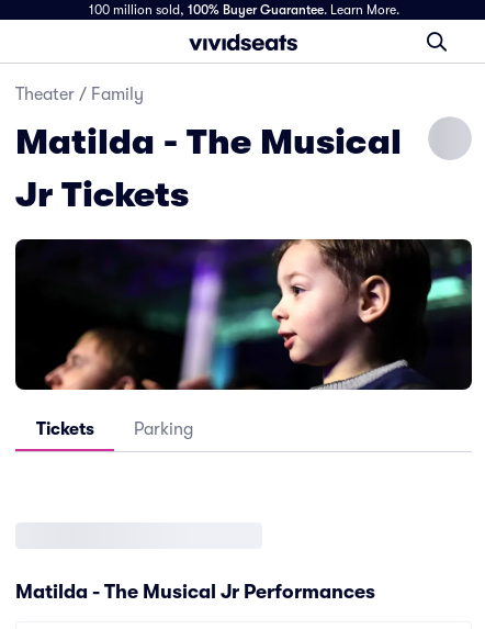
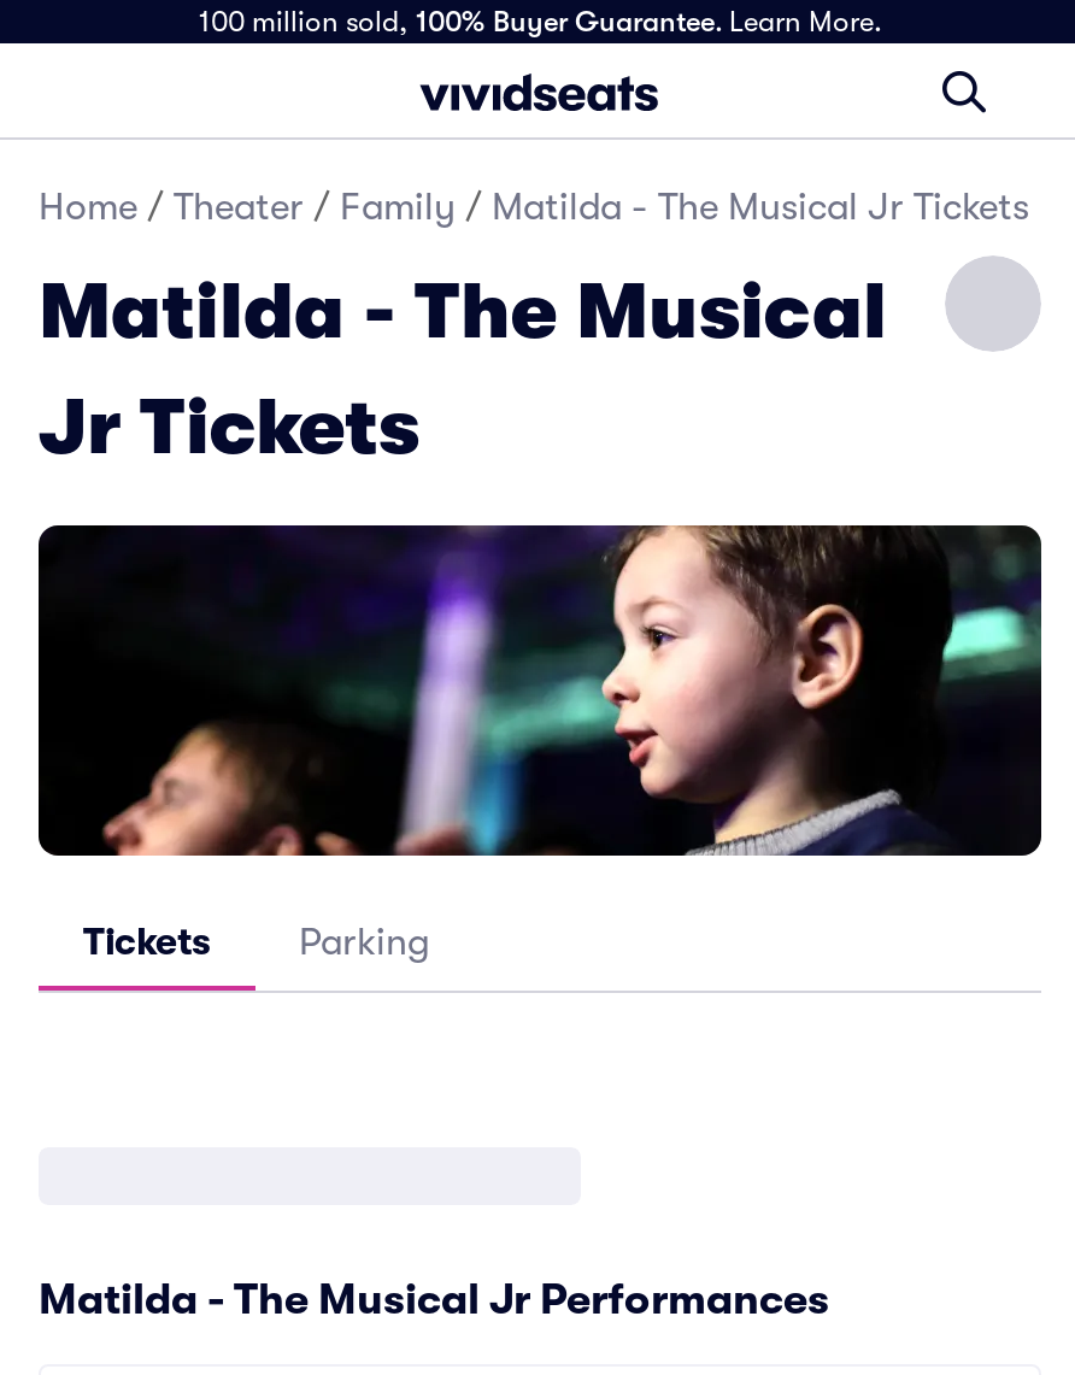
[15,85,144,104] Theater / Family -> [39,186,1029,229] Home / Theater / Family / Matilda - The Musical Jr Tickets

